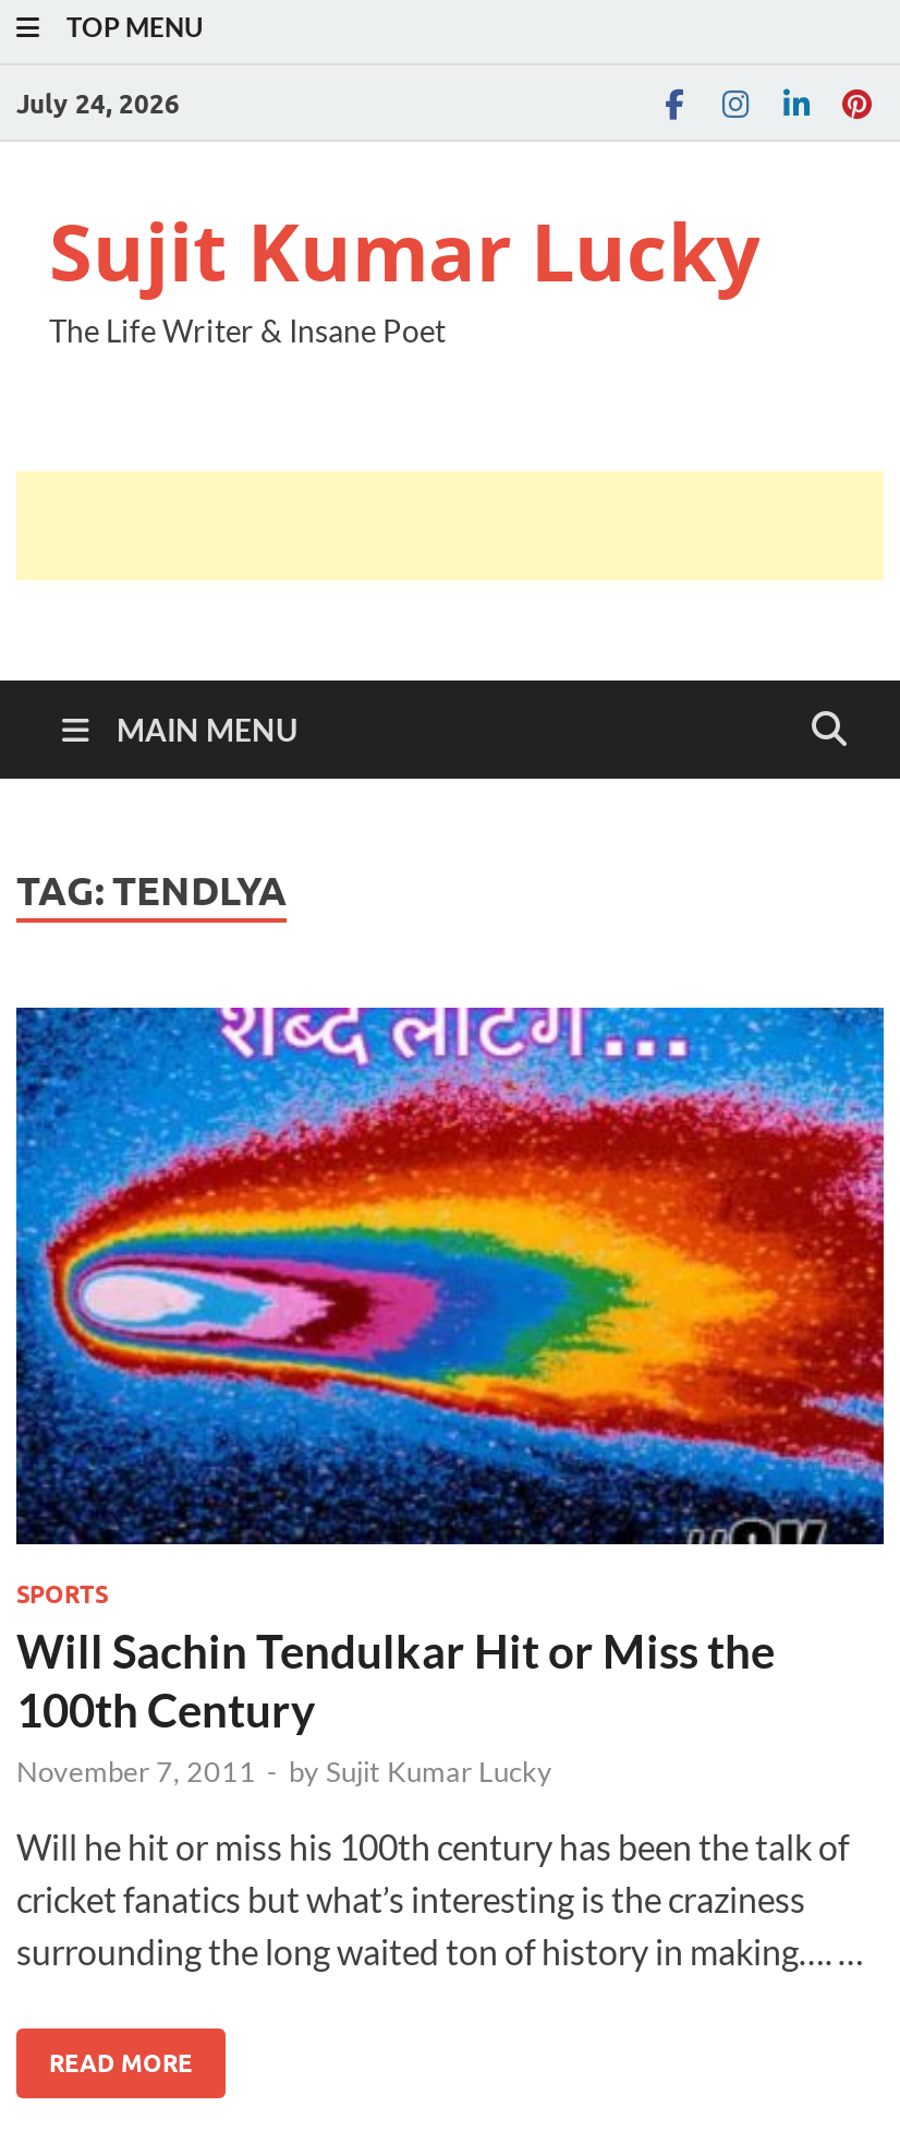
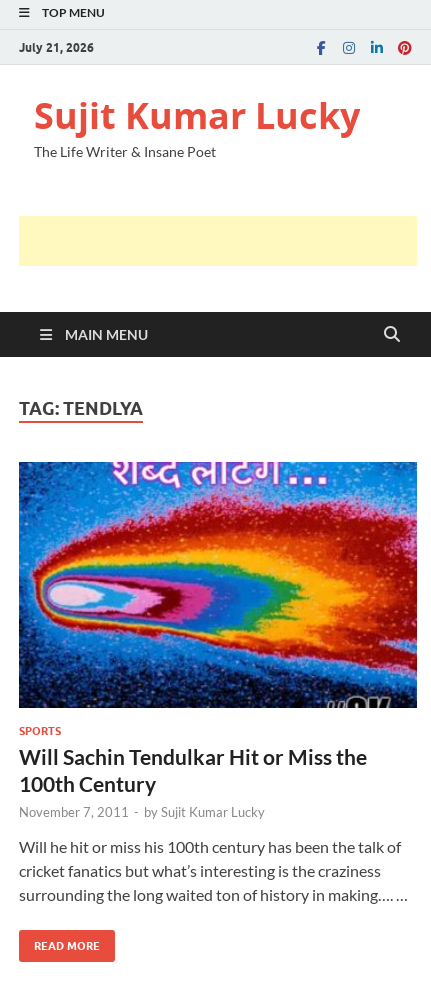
[16,86,180,119] July 24, 2026 -> [19,39,94,54] July 21, 2026

